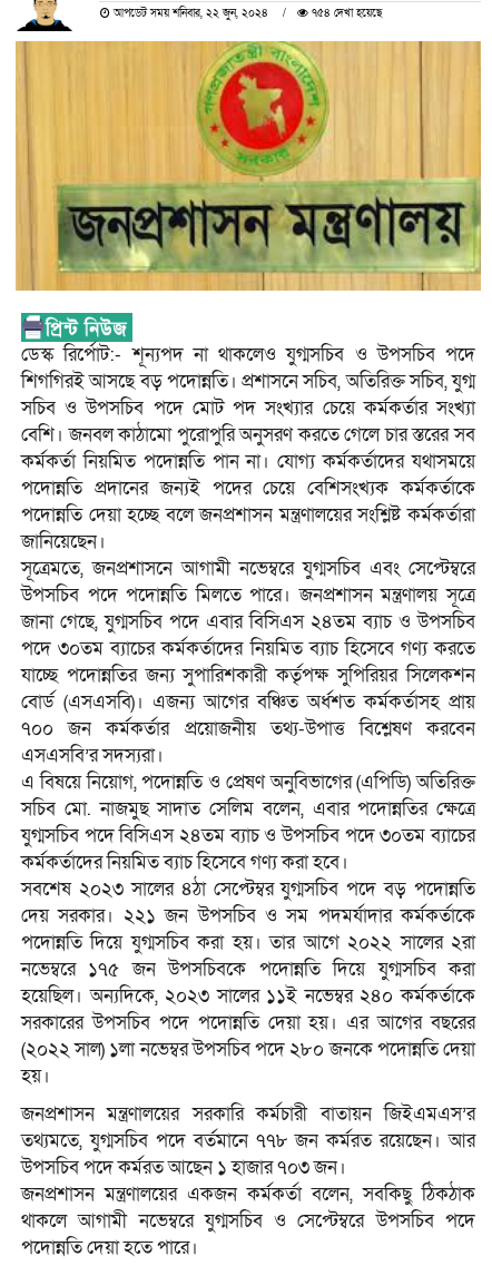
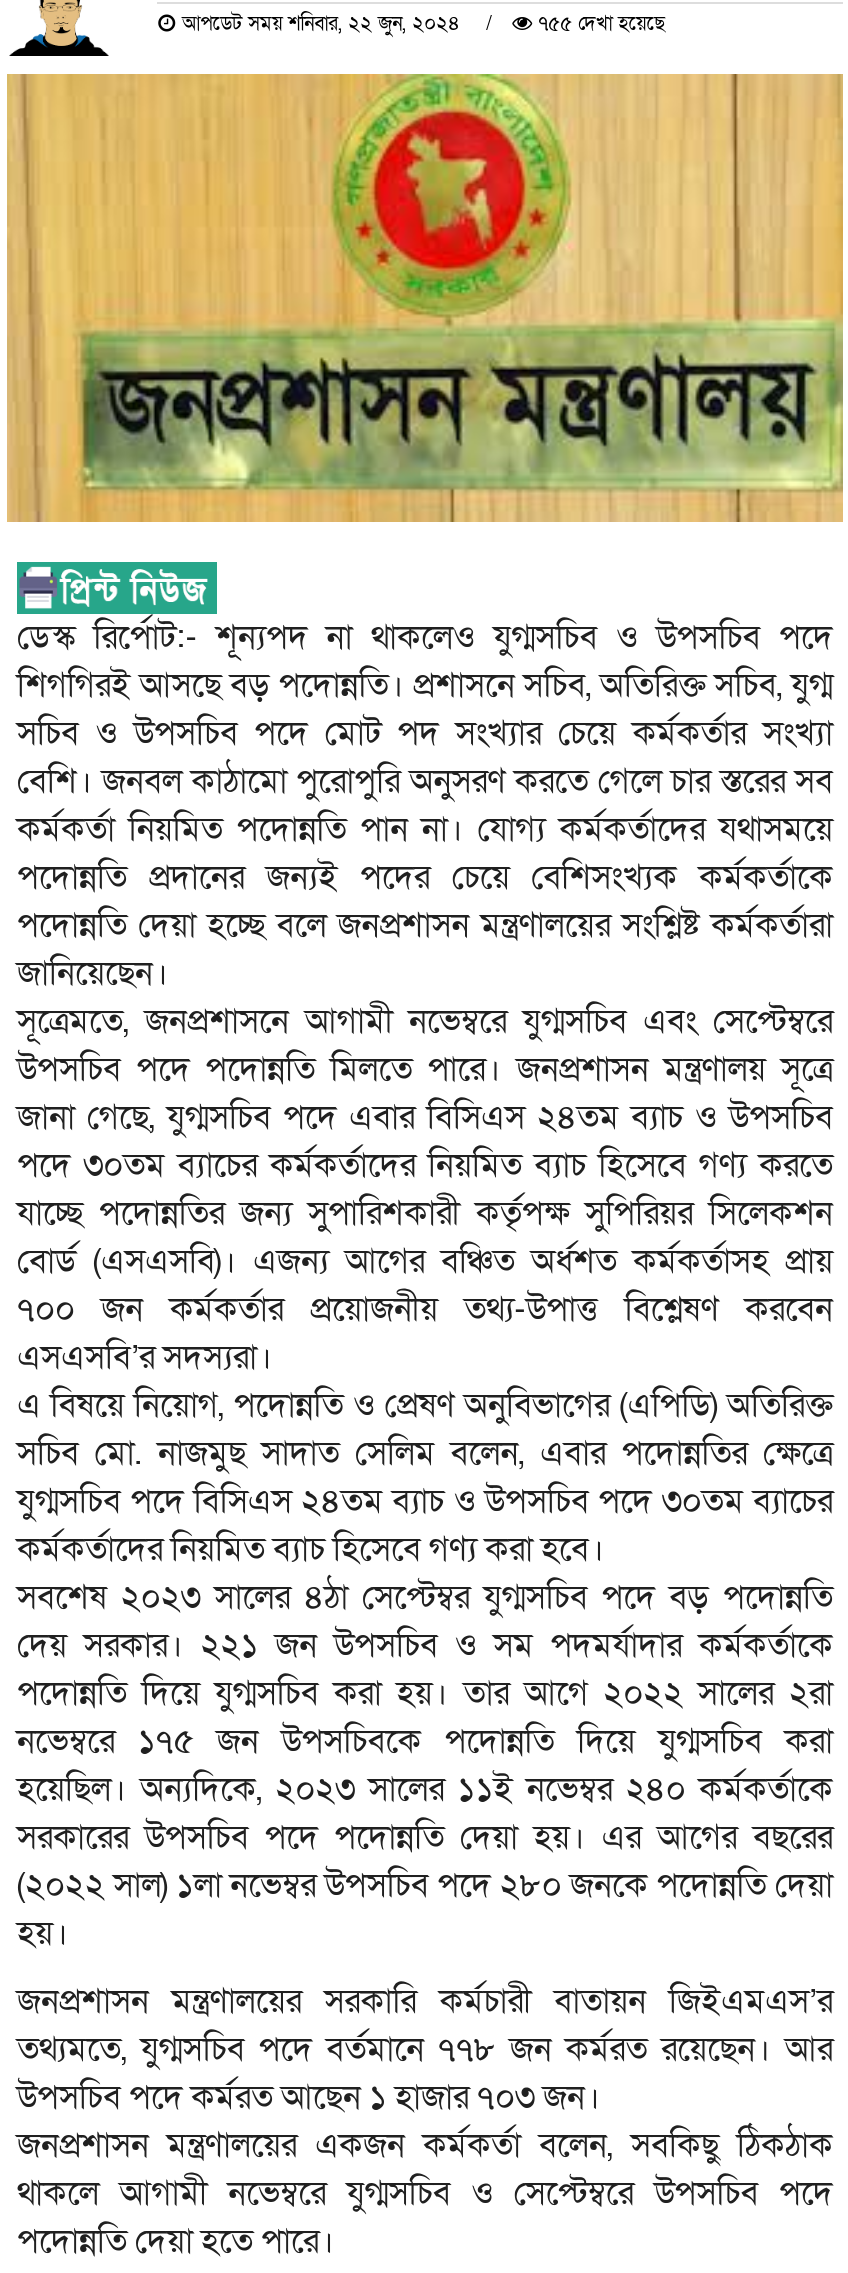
[308,6,381,21] ৭৫৪ দেখা হয়েছে -> [532,11,664,39] ৭৫৫ দেখা হয়েছে

